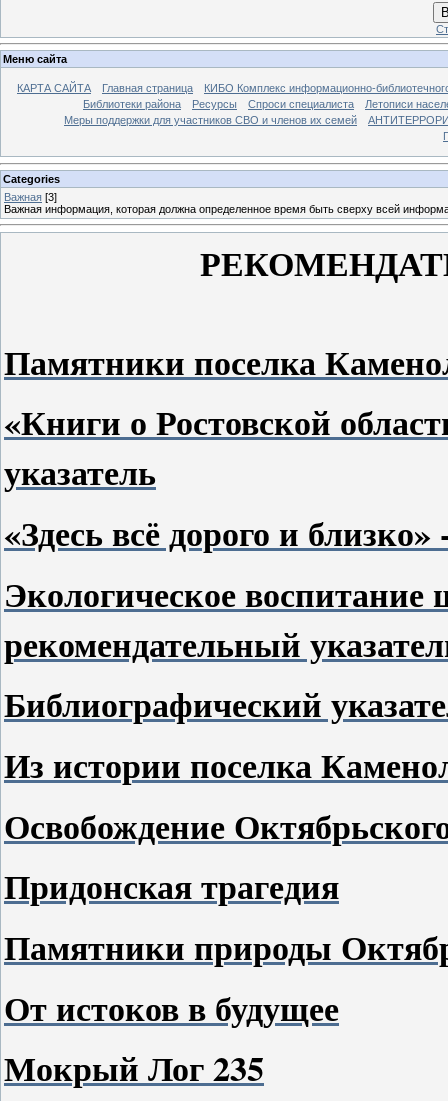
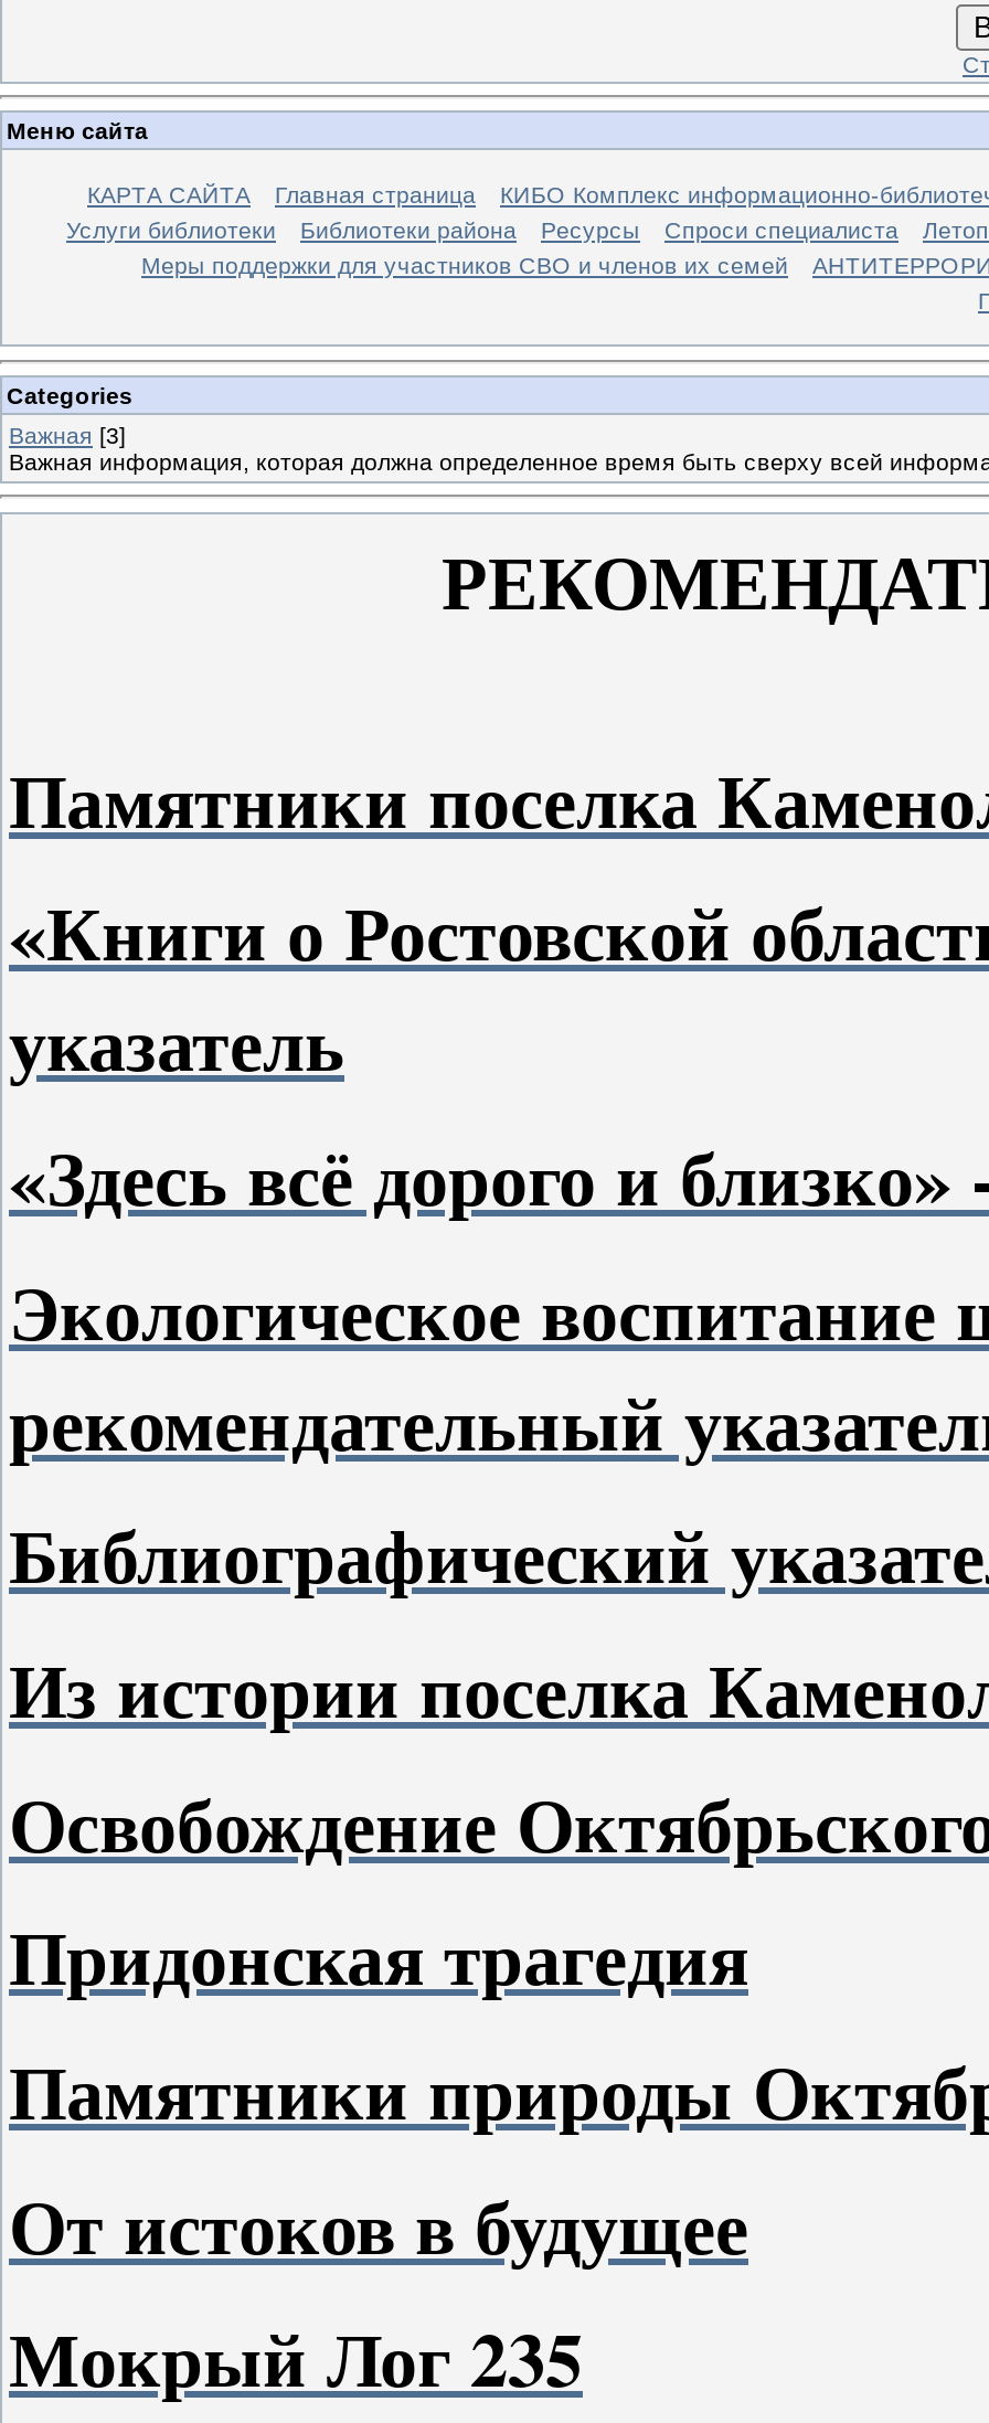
none -> [66,217,276,244] Услуги библиотеки

